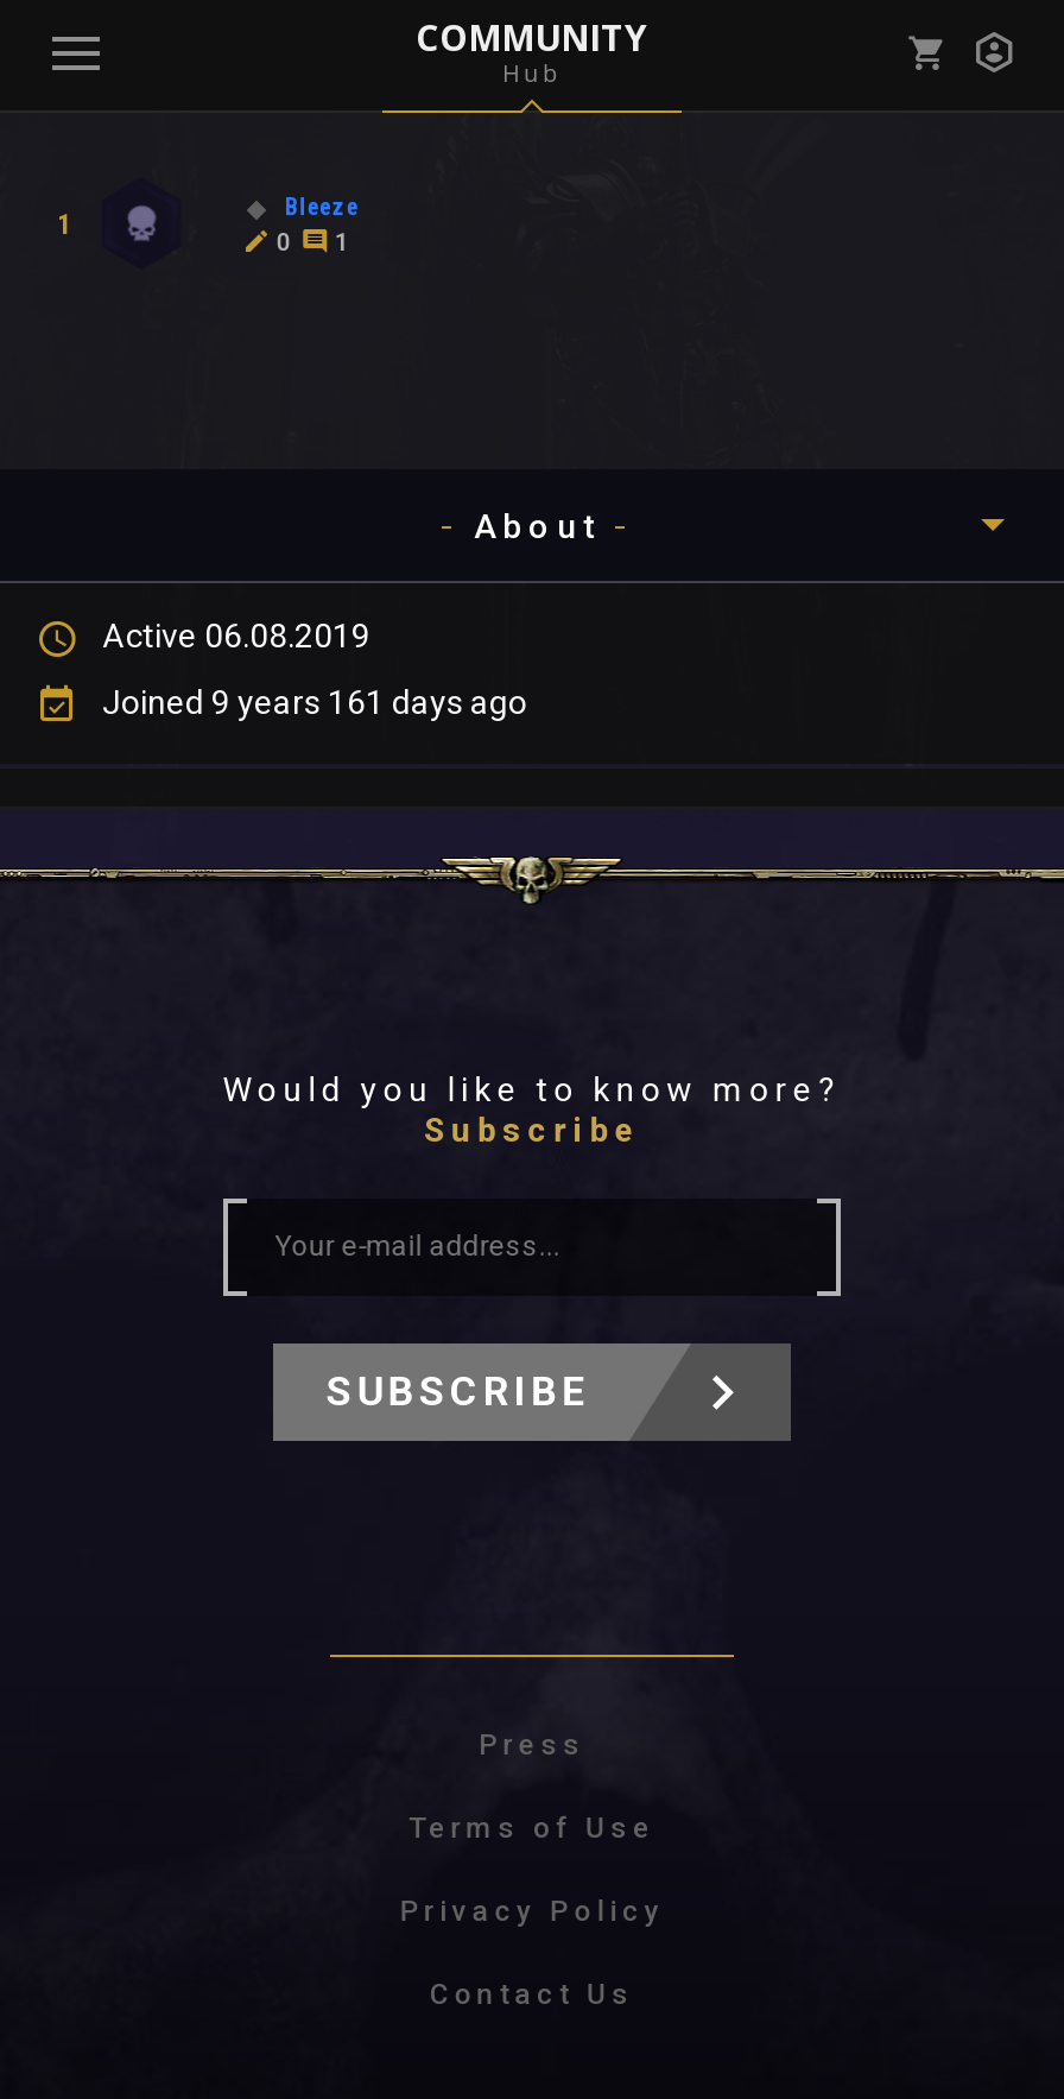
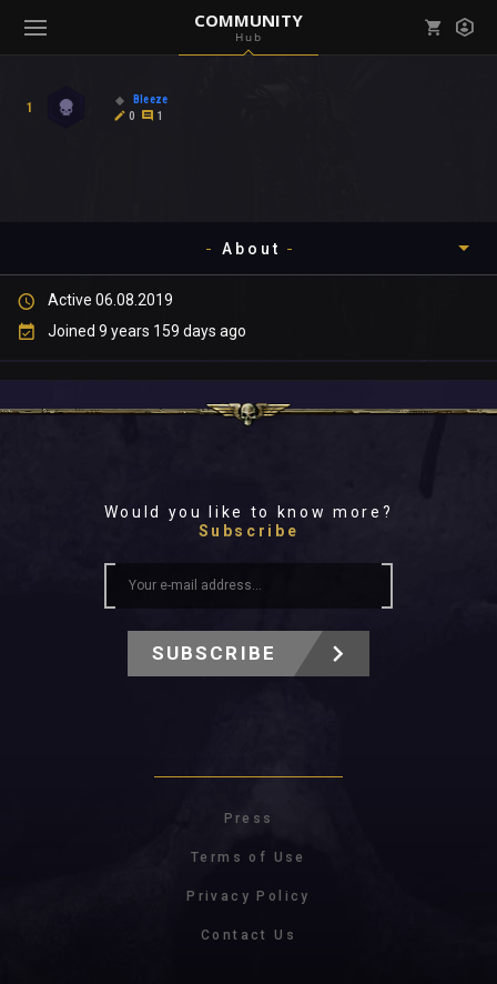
[102,683,527,721] Joined 9 years 161 days ago -> [48,322,246,340] Joined 9 years 159 days ago

